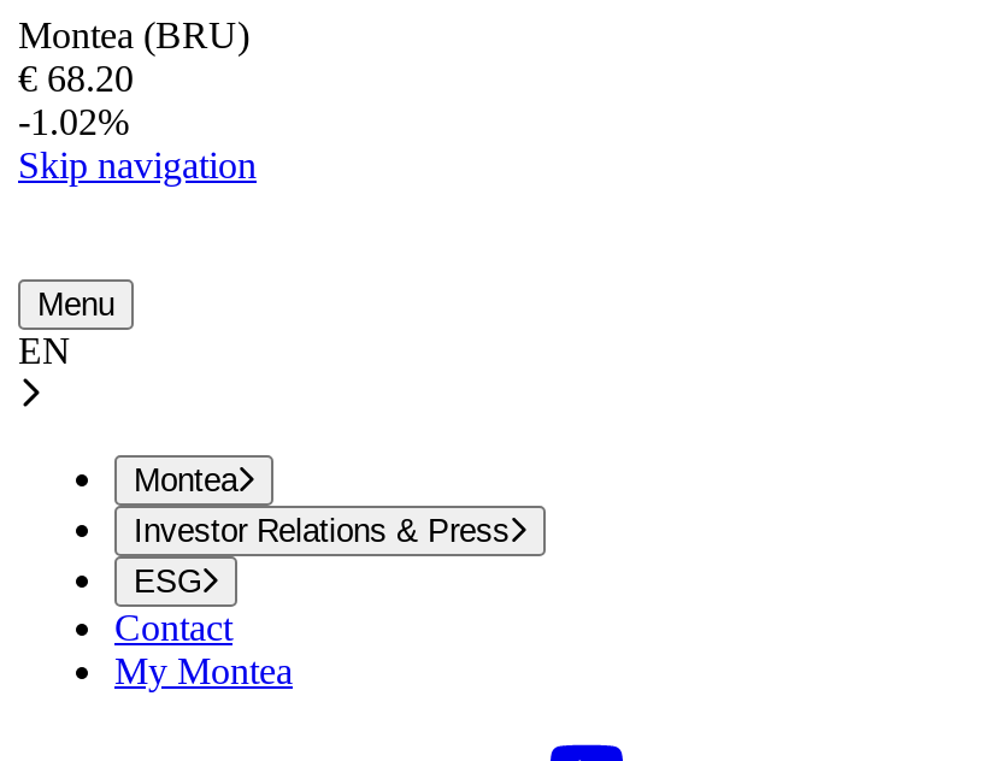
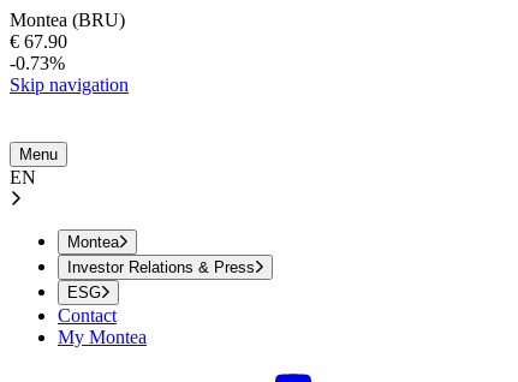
[18,58,134,99] €68.20 -> [10,31,67,52] €67.90
[18,101,129,142] -1.02% -> [10,53,65,73] -0.73%

